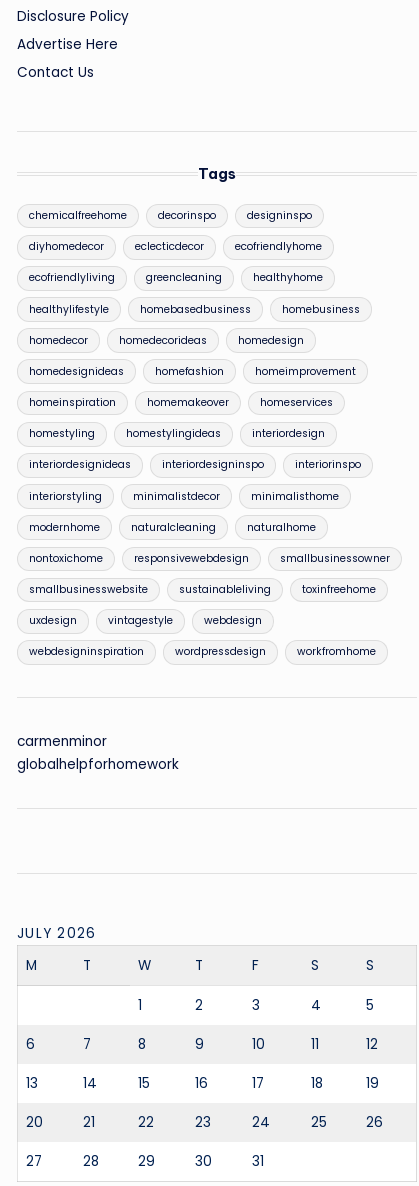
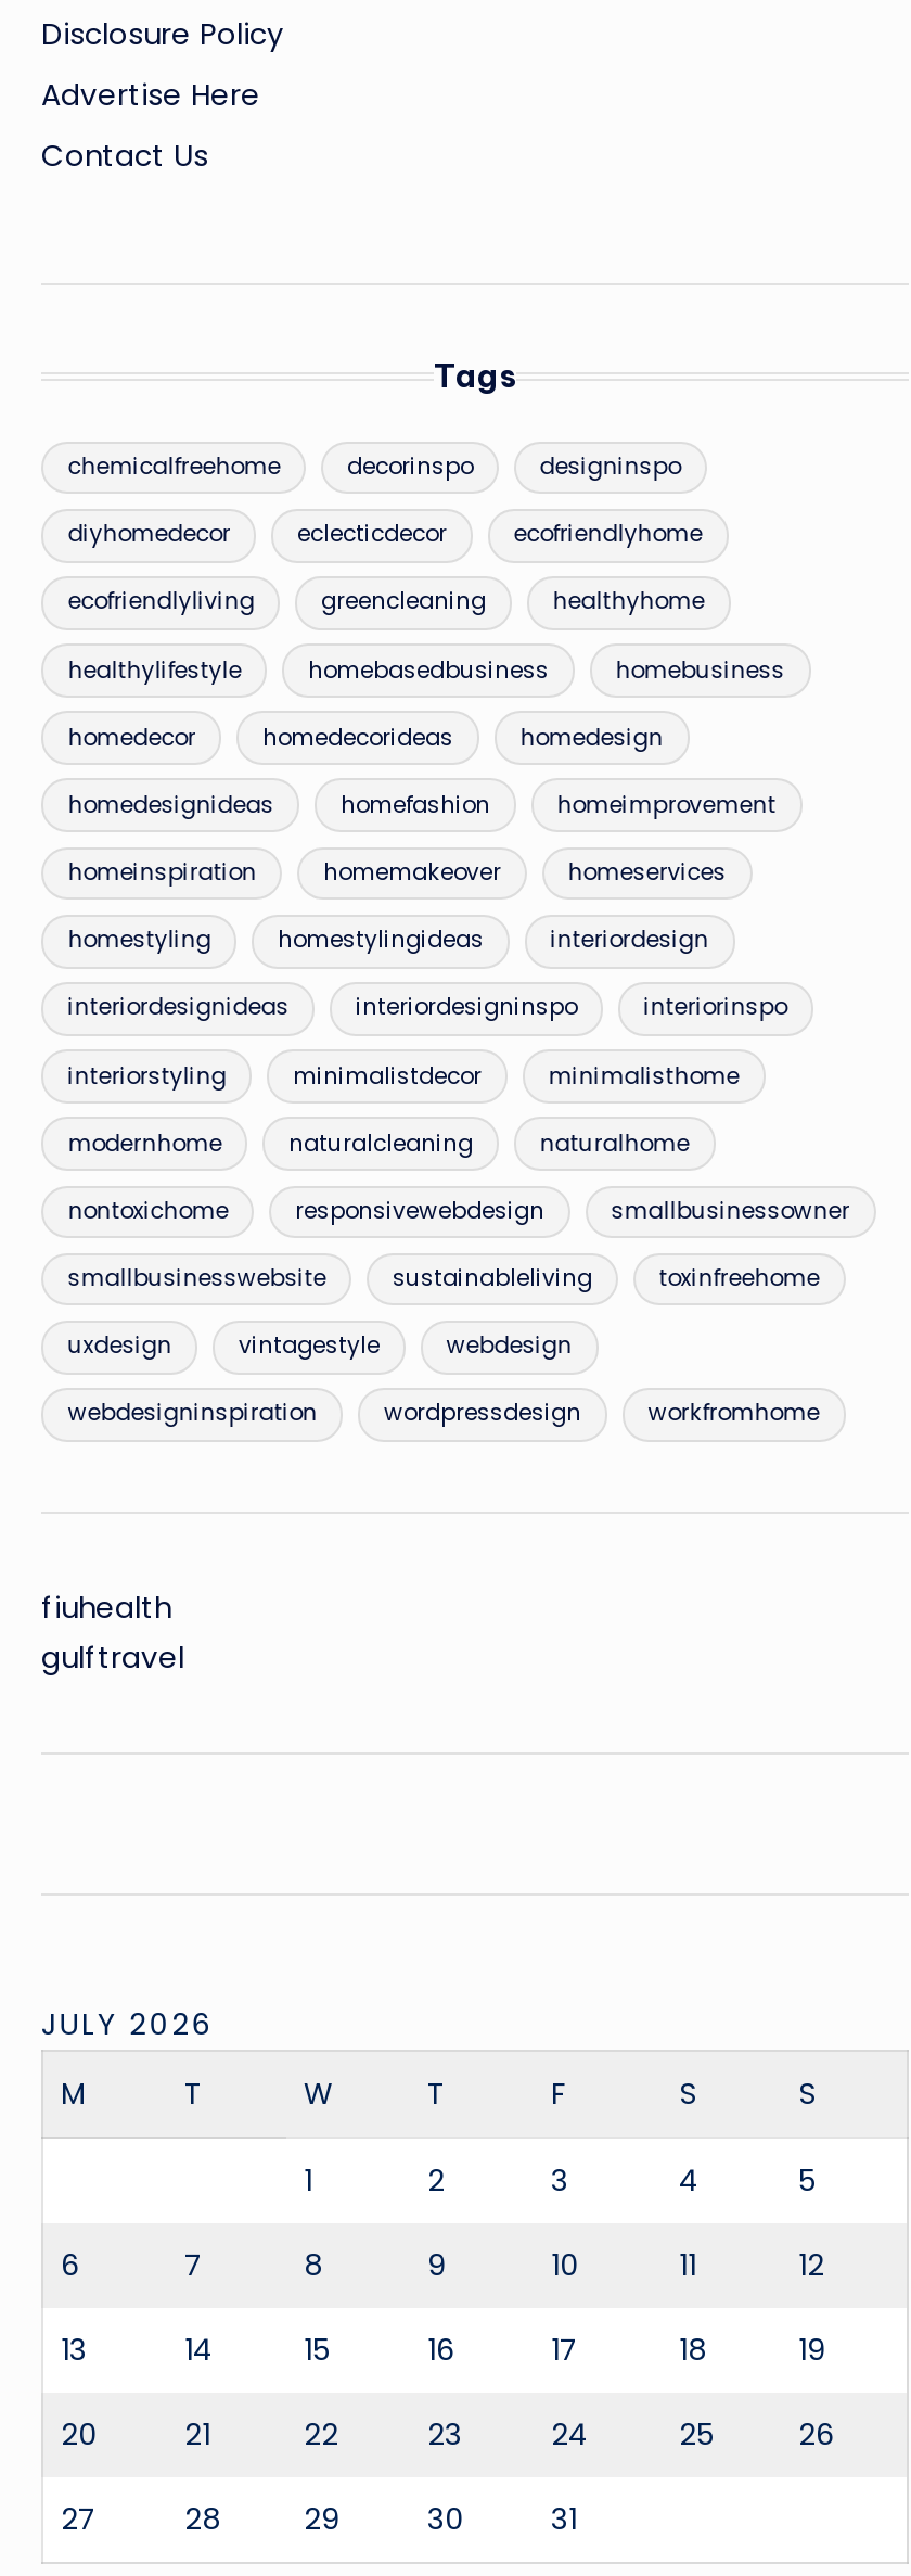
[17,732,179,774] carmenminor | globalhelpforhomework -> [41,1587,184,1678] fiuhealth | gulftravel

